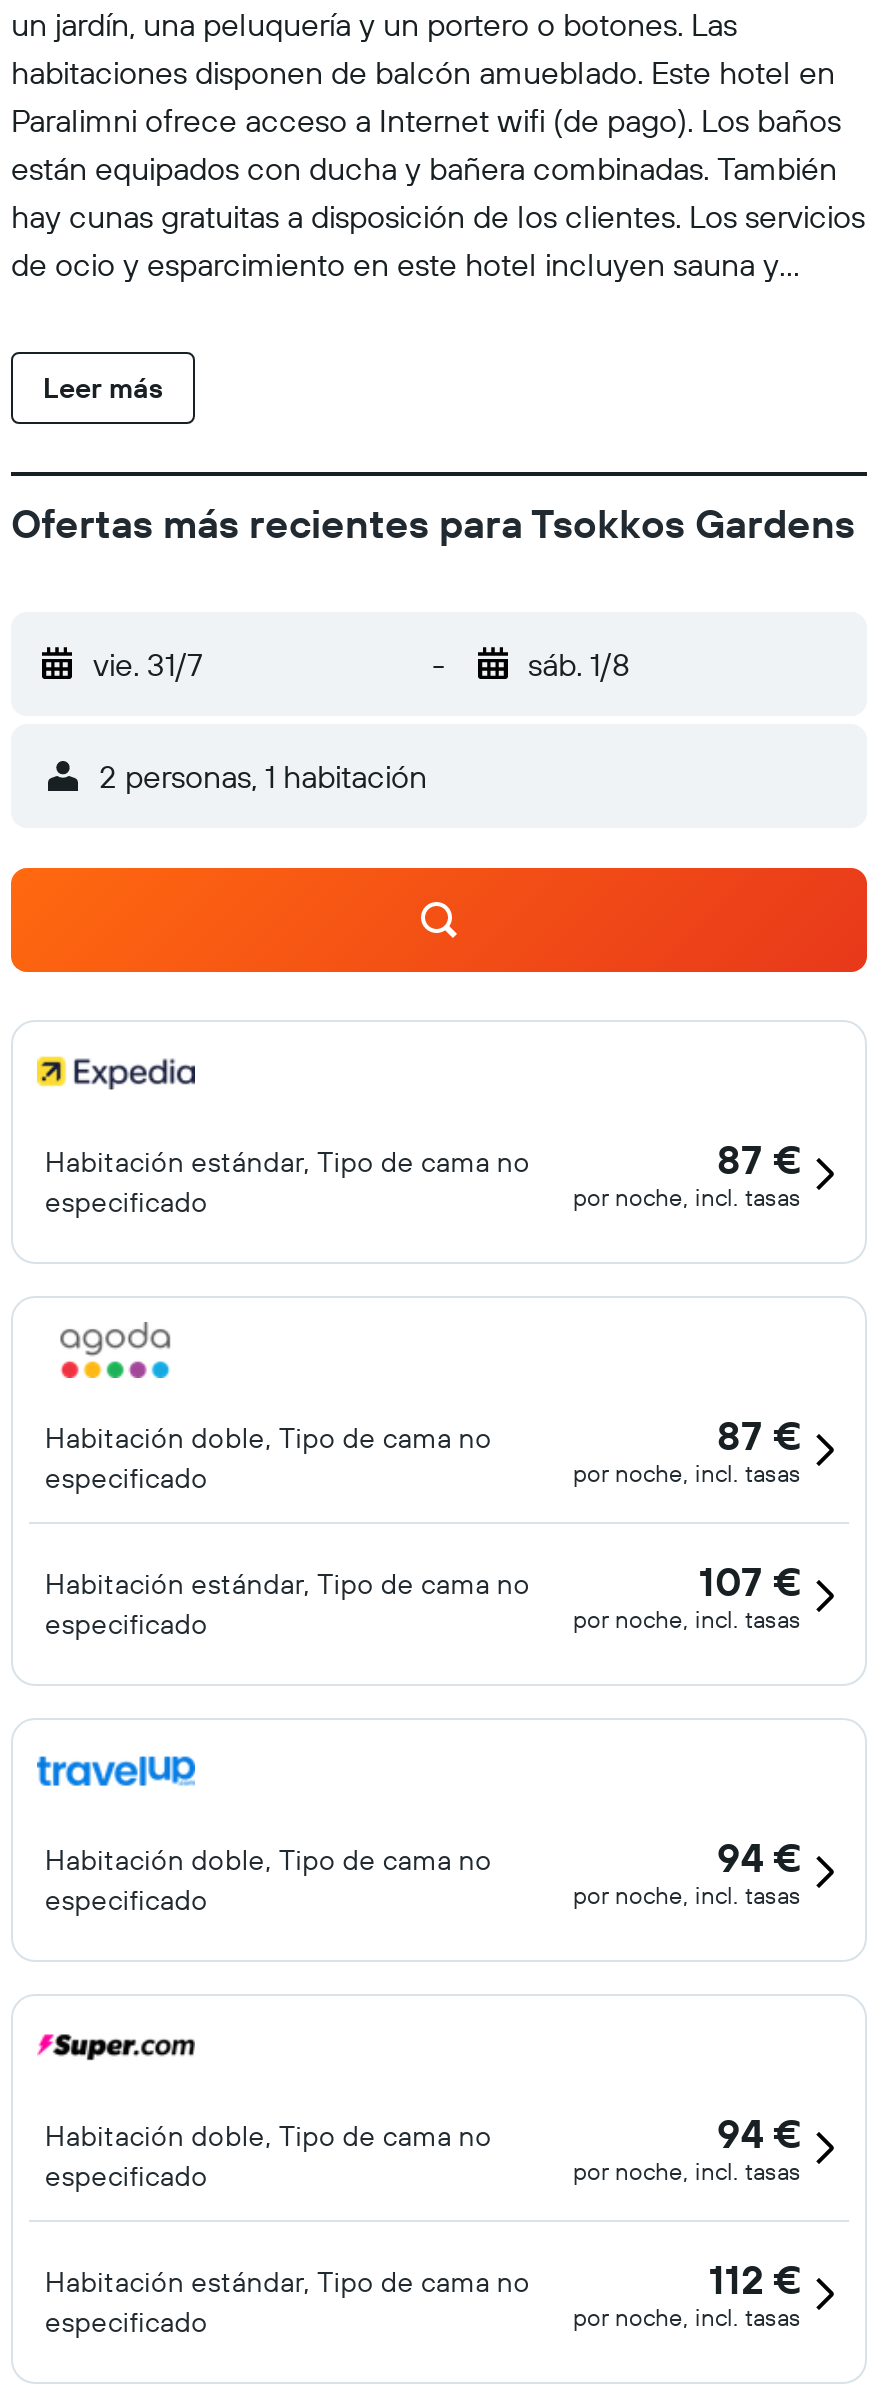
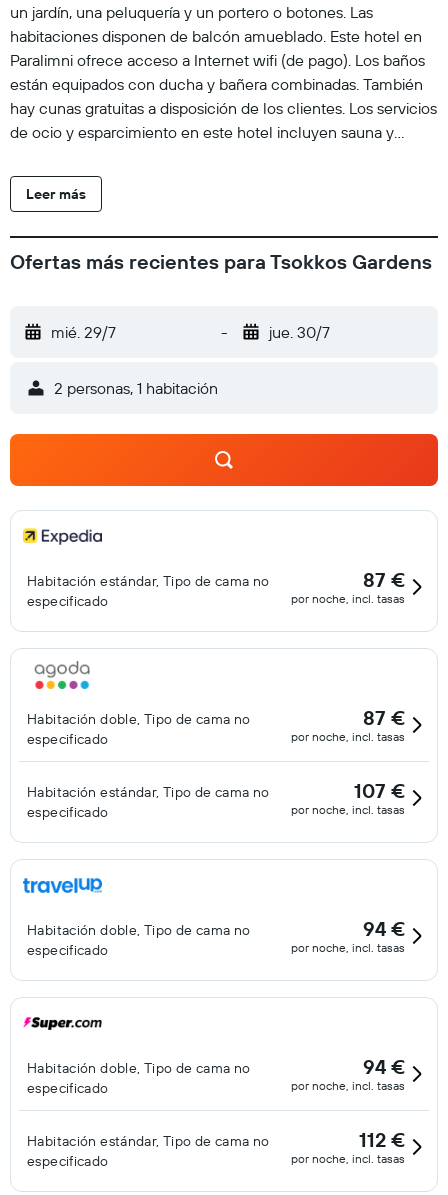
[93,644,203,684] vie. 31/7 -> [51,322,116,342] mié. 29/7
[528,644,630,684] sáb. 1/8 -> [268,322,329,342] jue. 30/7

